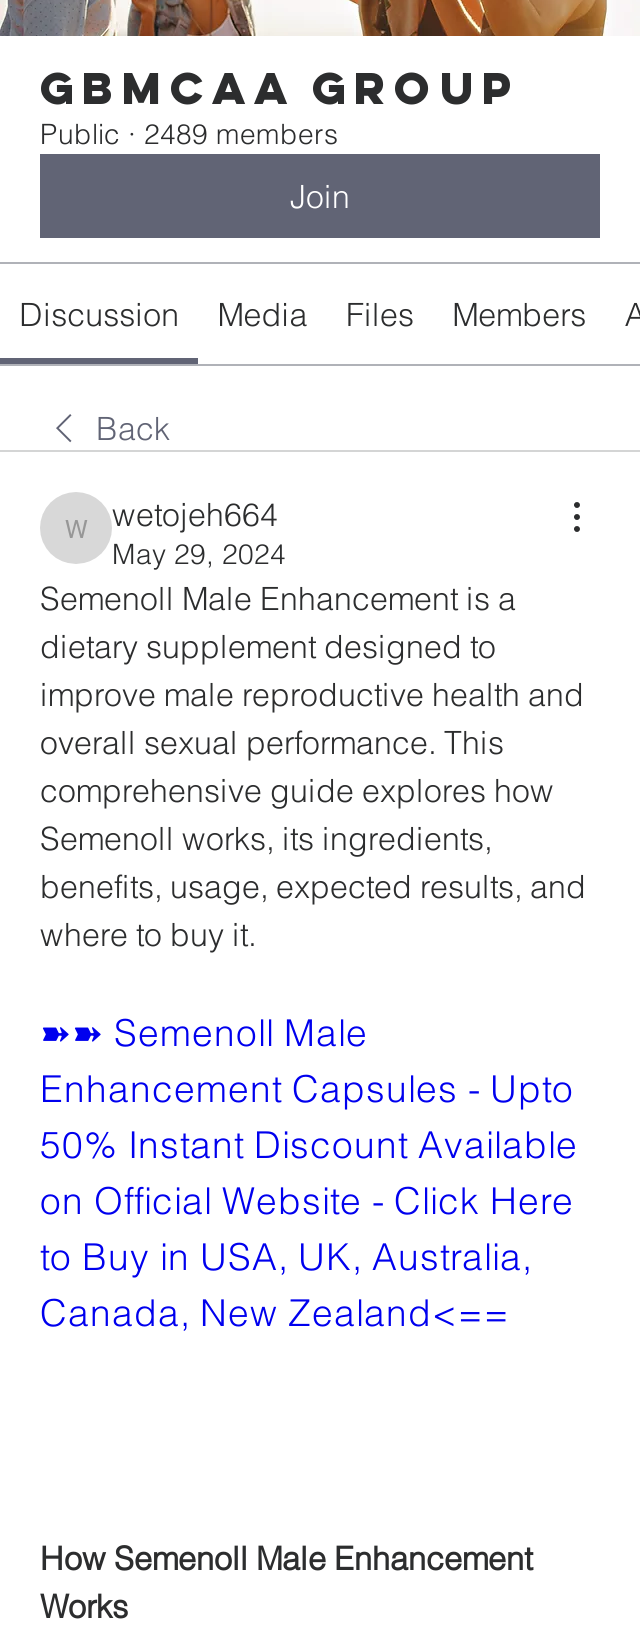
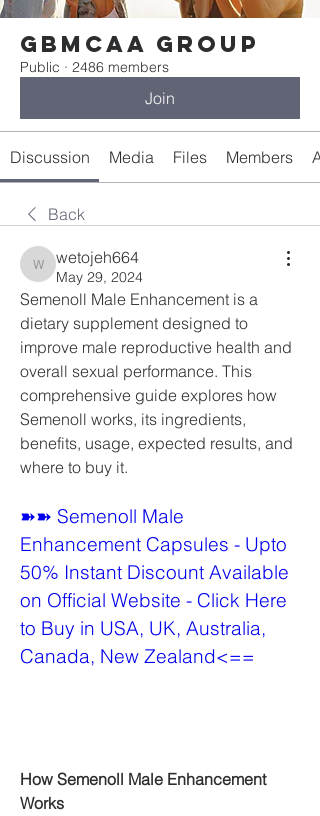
[40,116,338,152] Public · 2489 members -> [20,58,169,76] Public · 2486 members

